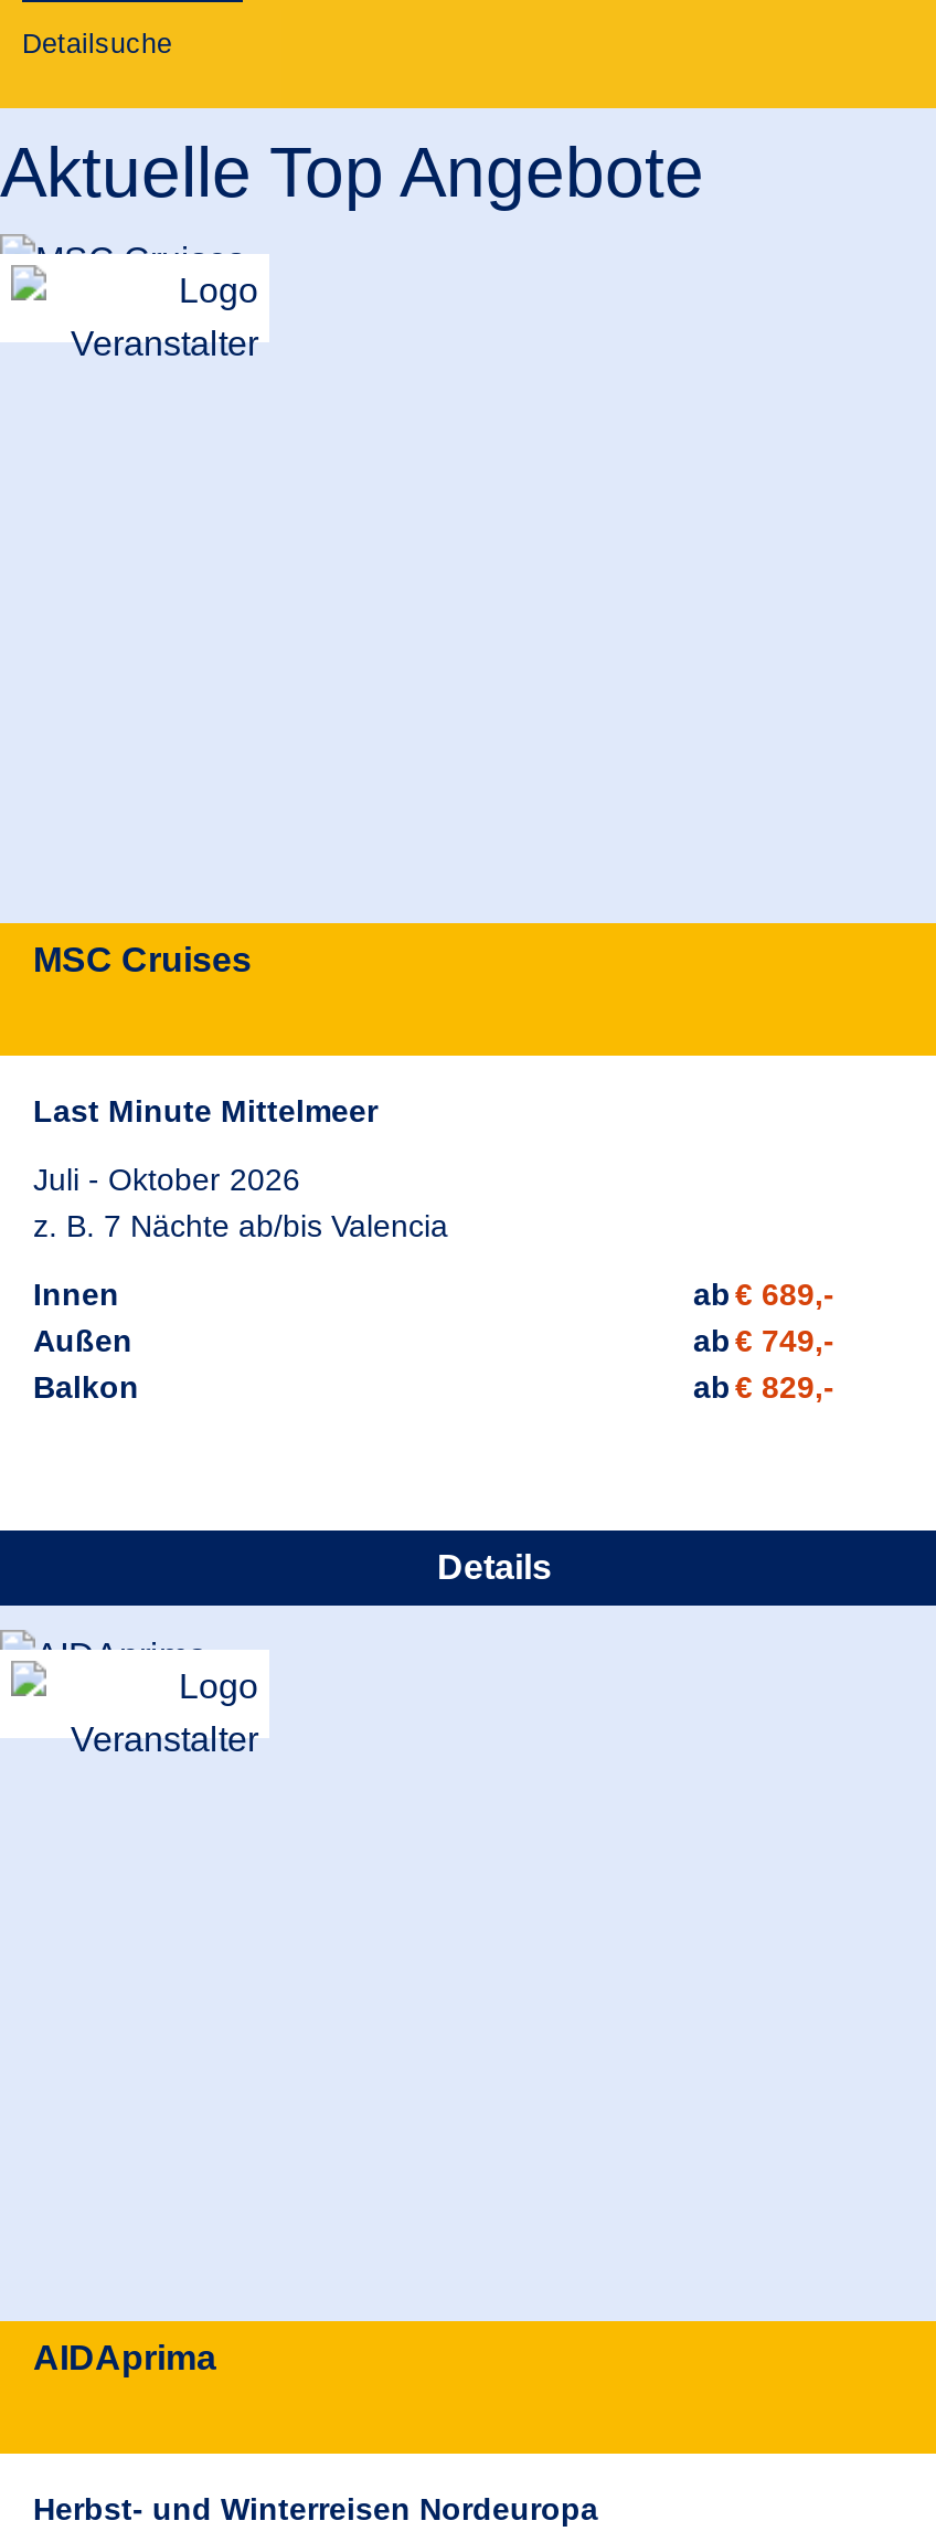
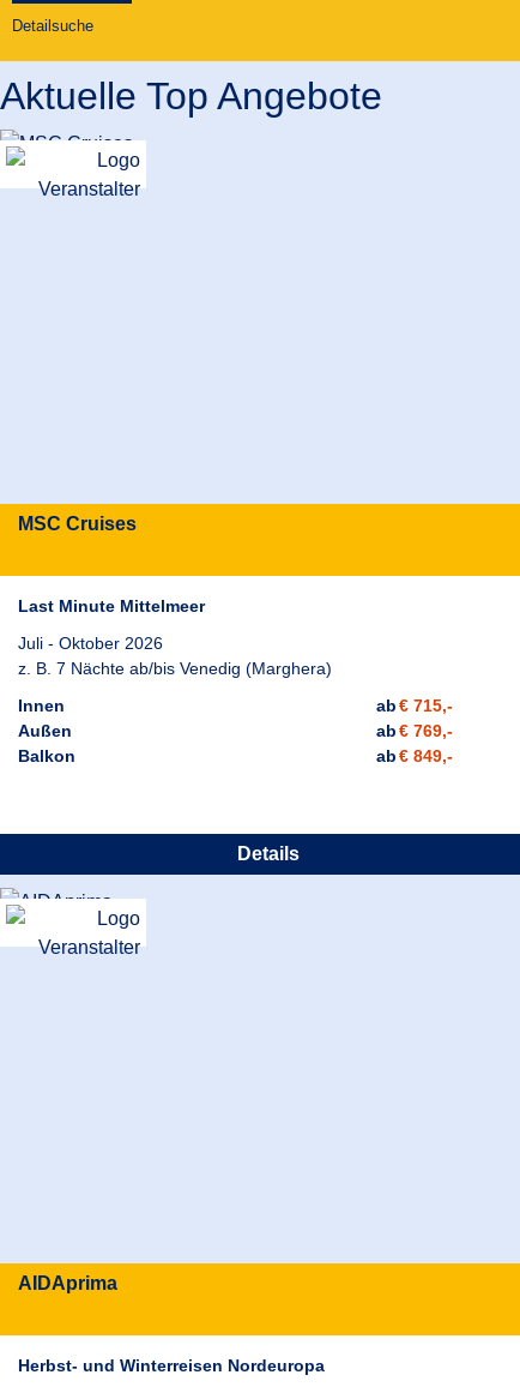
[33,1209,448,1244] z. B. 7 Nächte ab/bis Valencia -> [18,659,332,678] z. B. 7 Nächte ab/bis Venedig (Marghera)
[693,1277,834,1313] ab € 689,- -> [376,696,453,716] ab € 715,-
[693,1324,834,1359] ab € 749,- -> [376,722,453,741] ab € 769,-
[693,1370,834,1405] ab € 829,- -> [376,747,453,766] ab € 849,-

